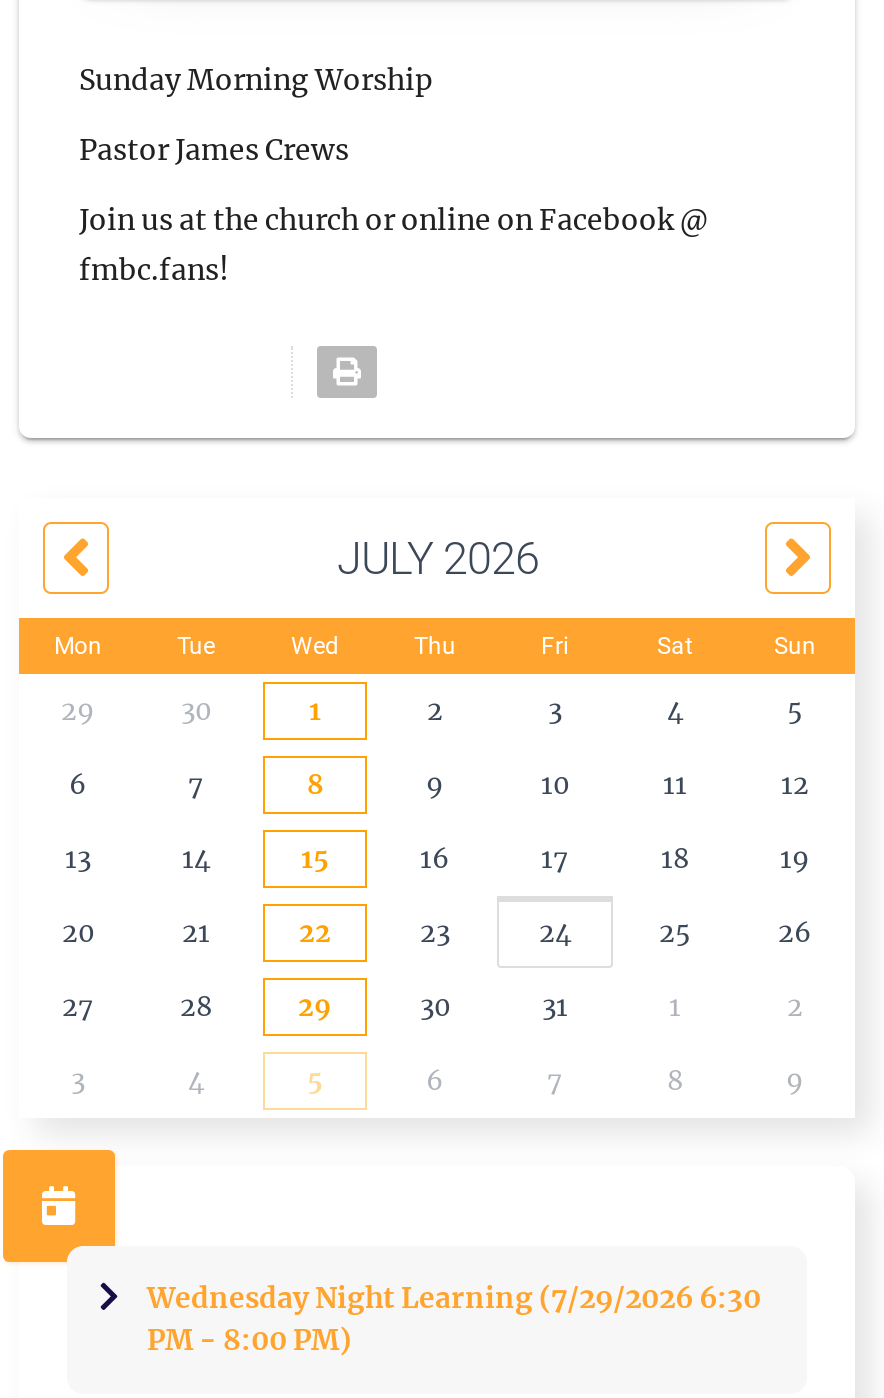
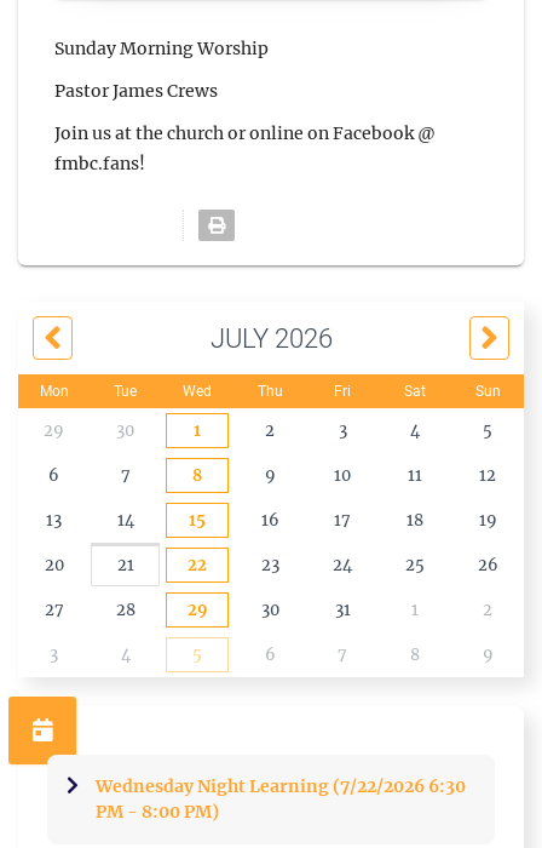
[147,1279,761,1315] Wednesday Night Learning (7/29/2026 6:30 -> [96,775,466,797] Wednesday Night Learning (7/22/2026 6:30

